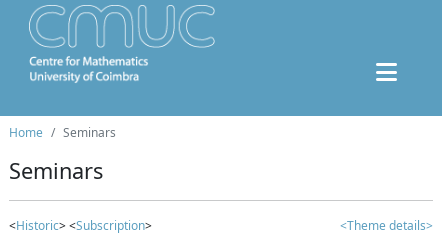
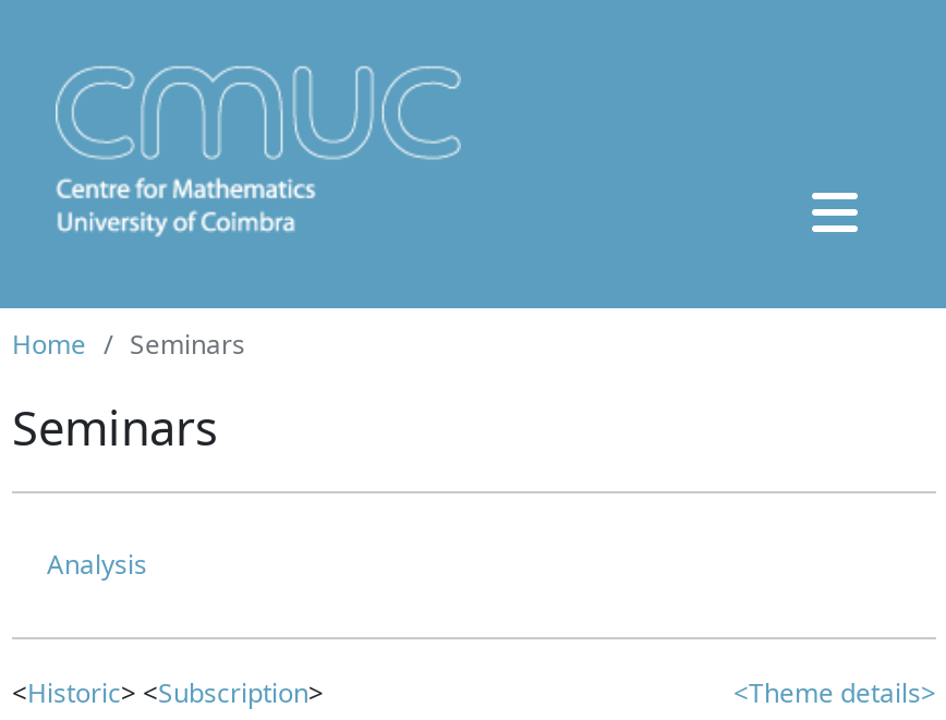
none -> [47,546,147,583] Analysis

